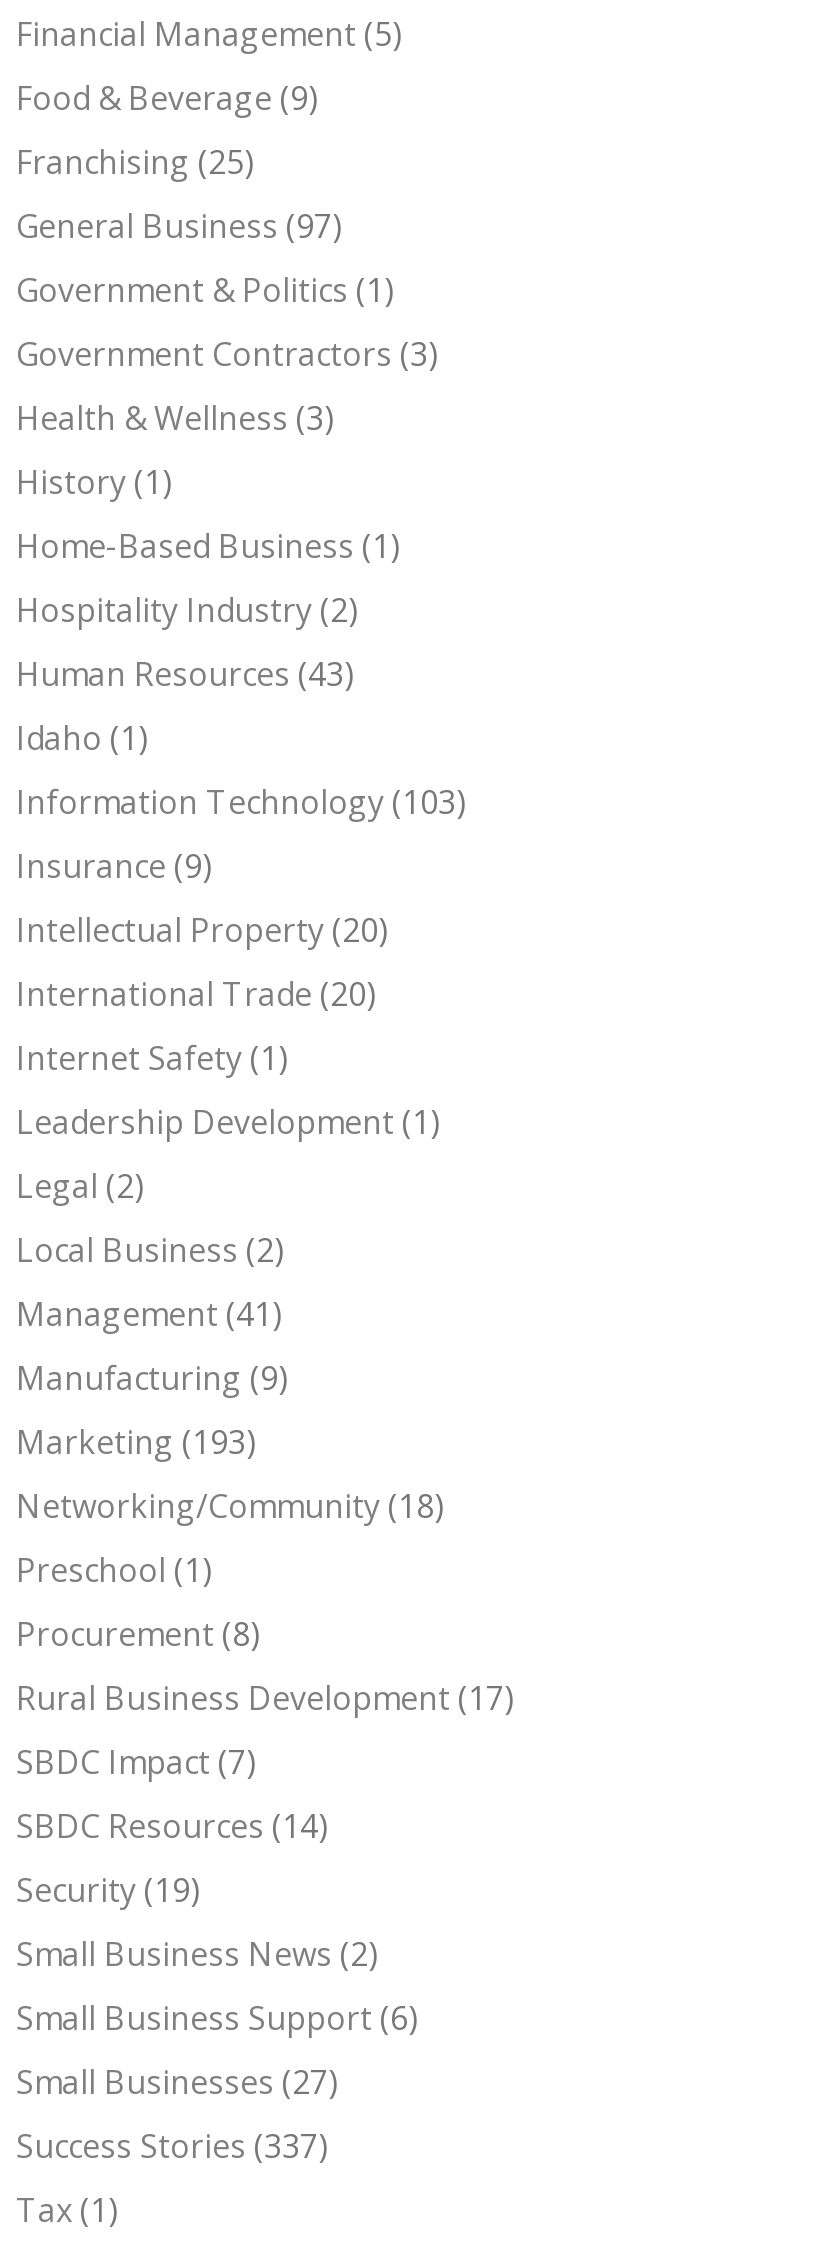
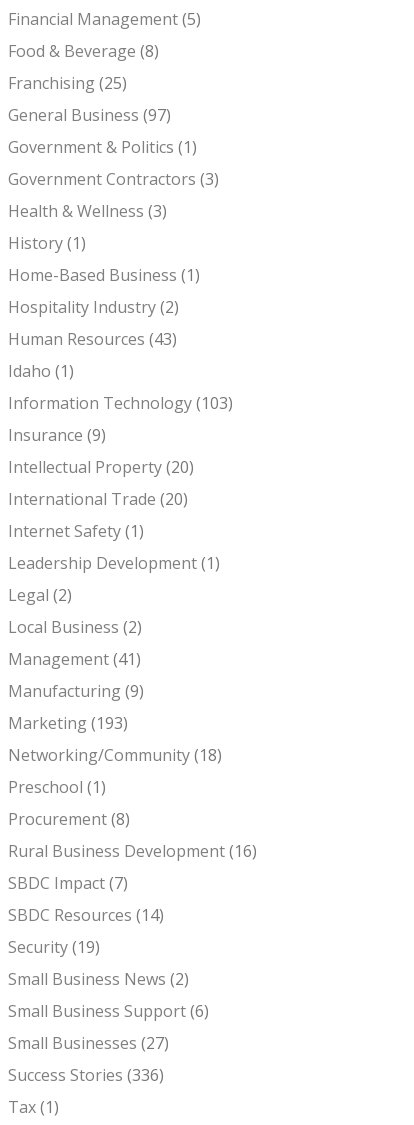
[16,75,318,119] Food & Beverage (9) -> [8,39,159,61] Food & Beverage (8)
[16,1675,514,1719] Rural Business Development (17) -> [8,839,257,861] Rural Business Development (16)
[16,2123,328,2167] Success Stories (337) -> [8,1063,164,1085] Success Stories (336)

